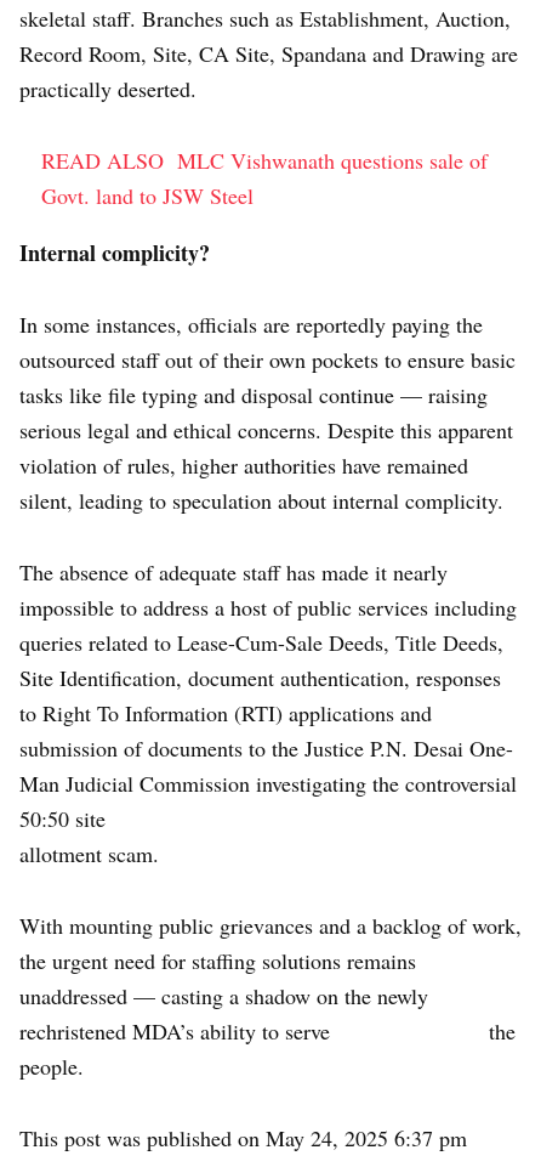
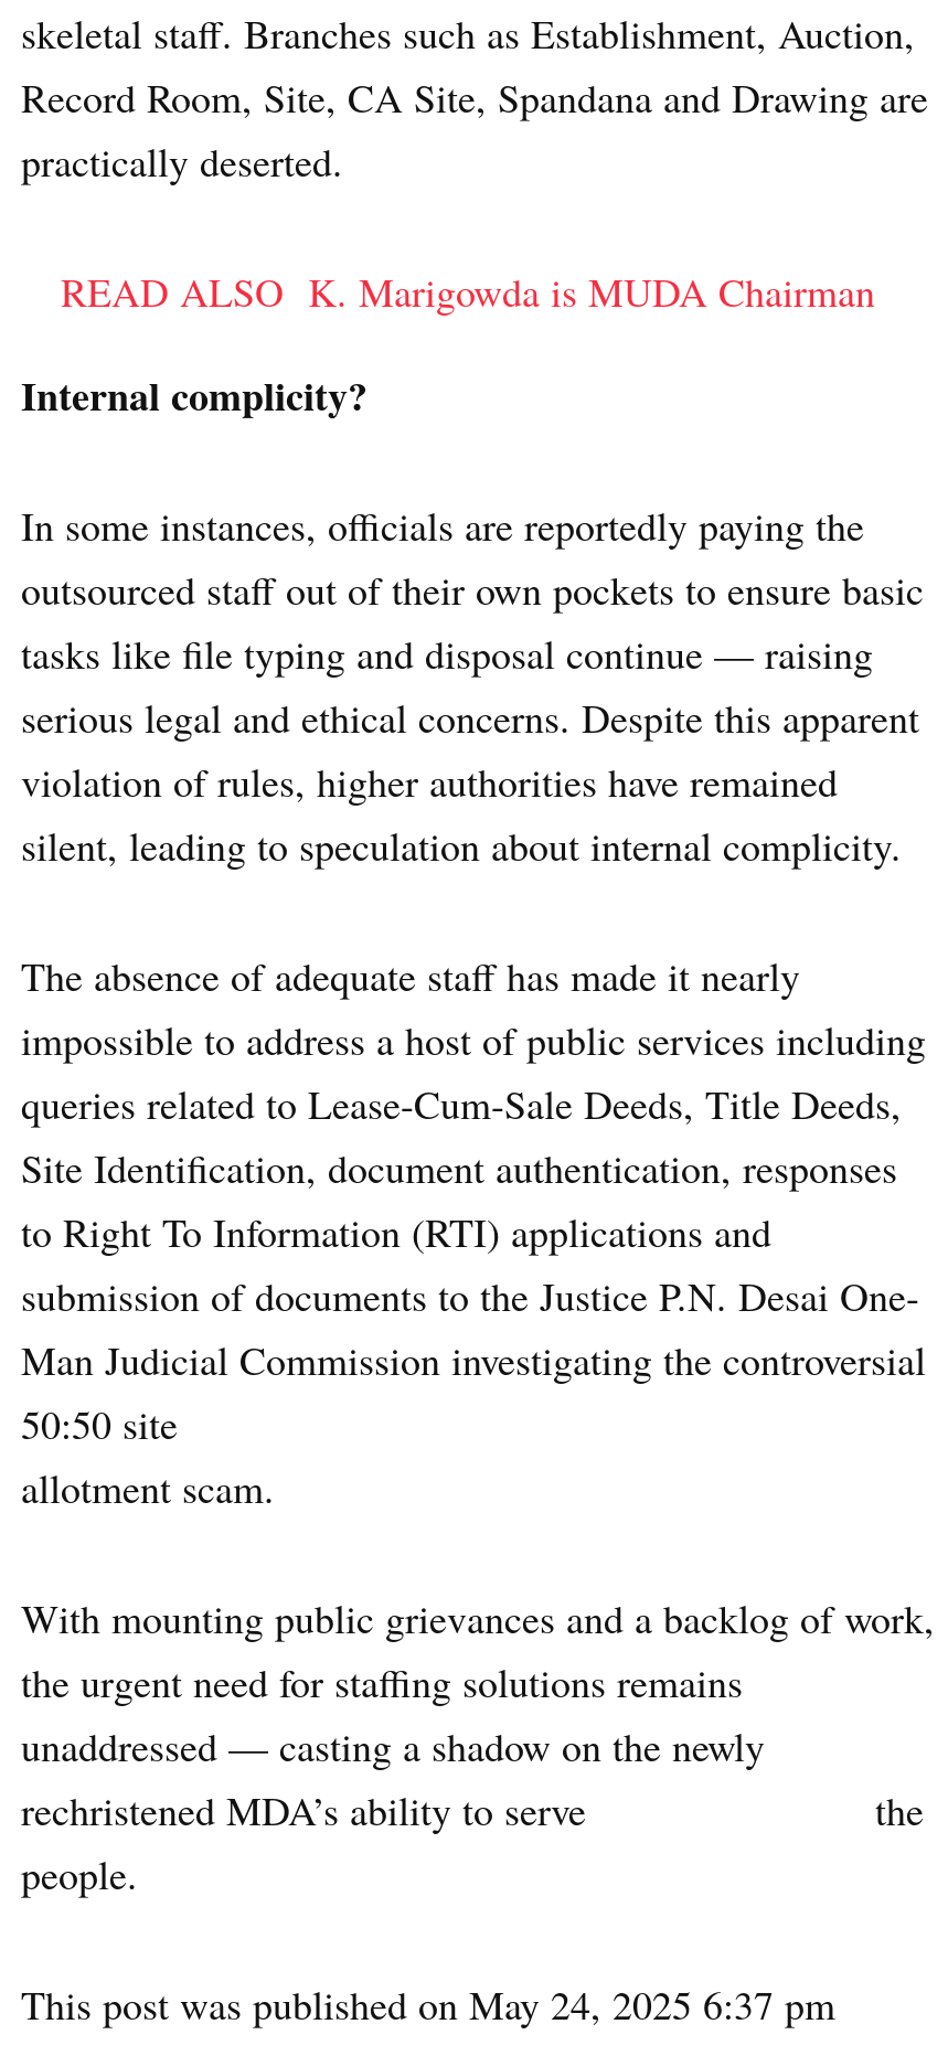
[41,146,488,210] READ ALSO MLC Vishwanath questions sale of | Govt. land to JSW Steel -> [61,265,875,318] READ ALSO K. Marigowda is MUDA Chairman

